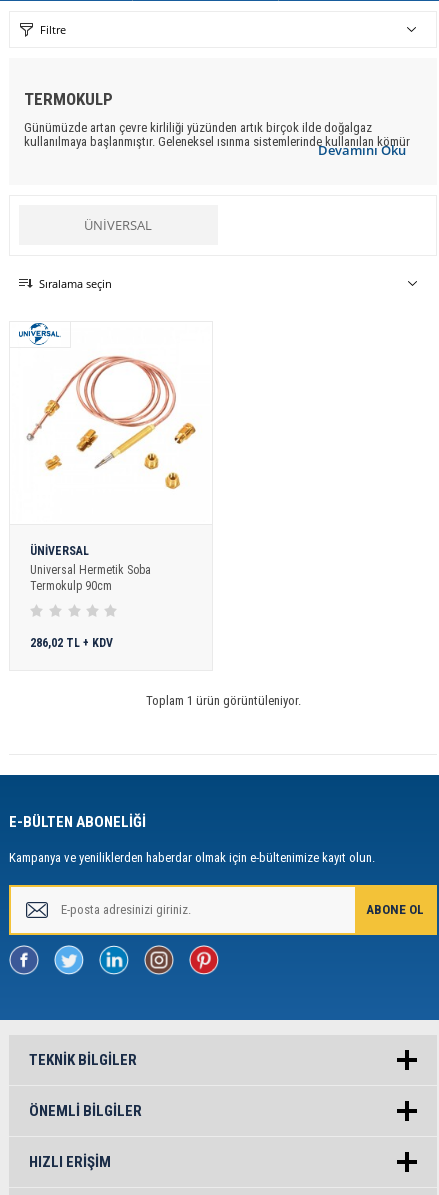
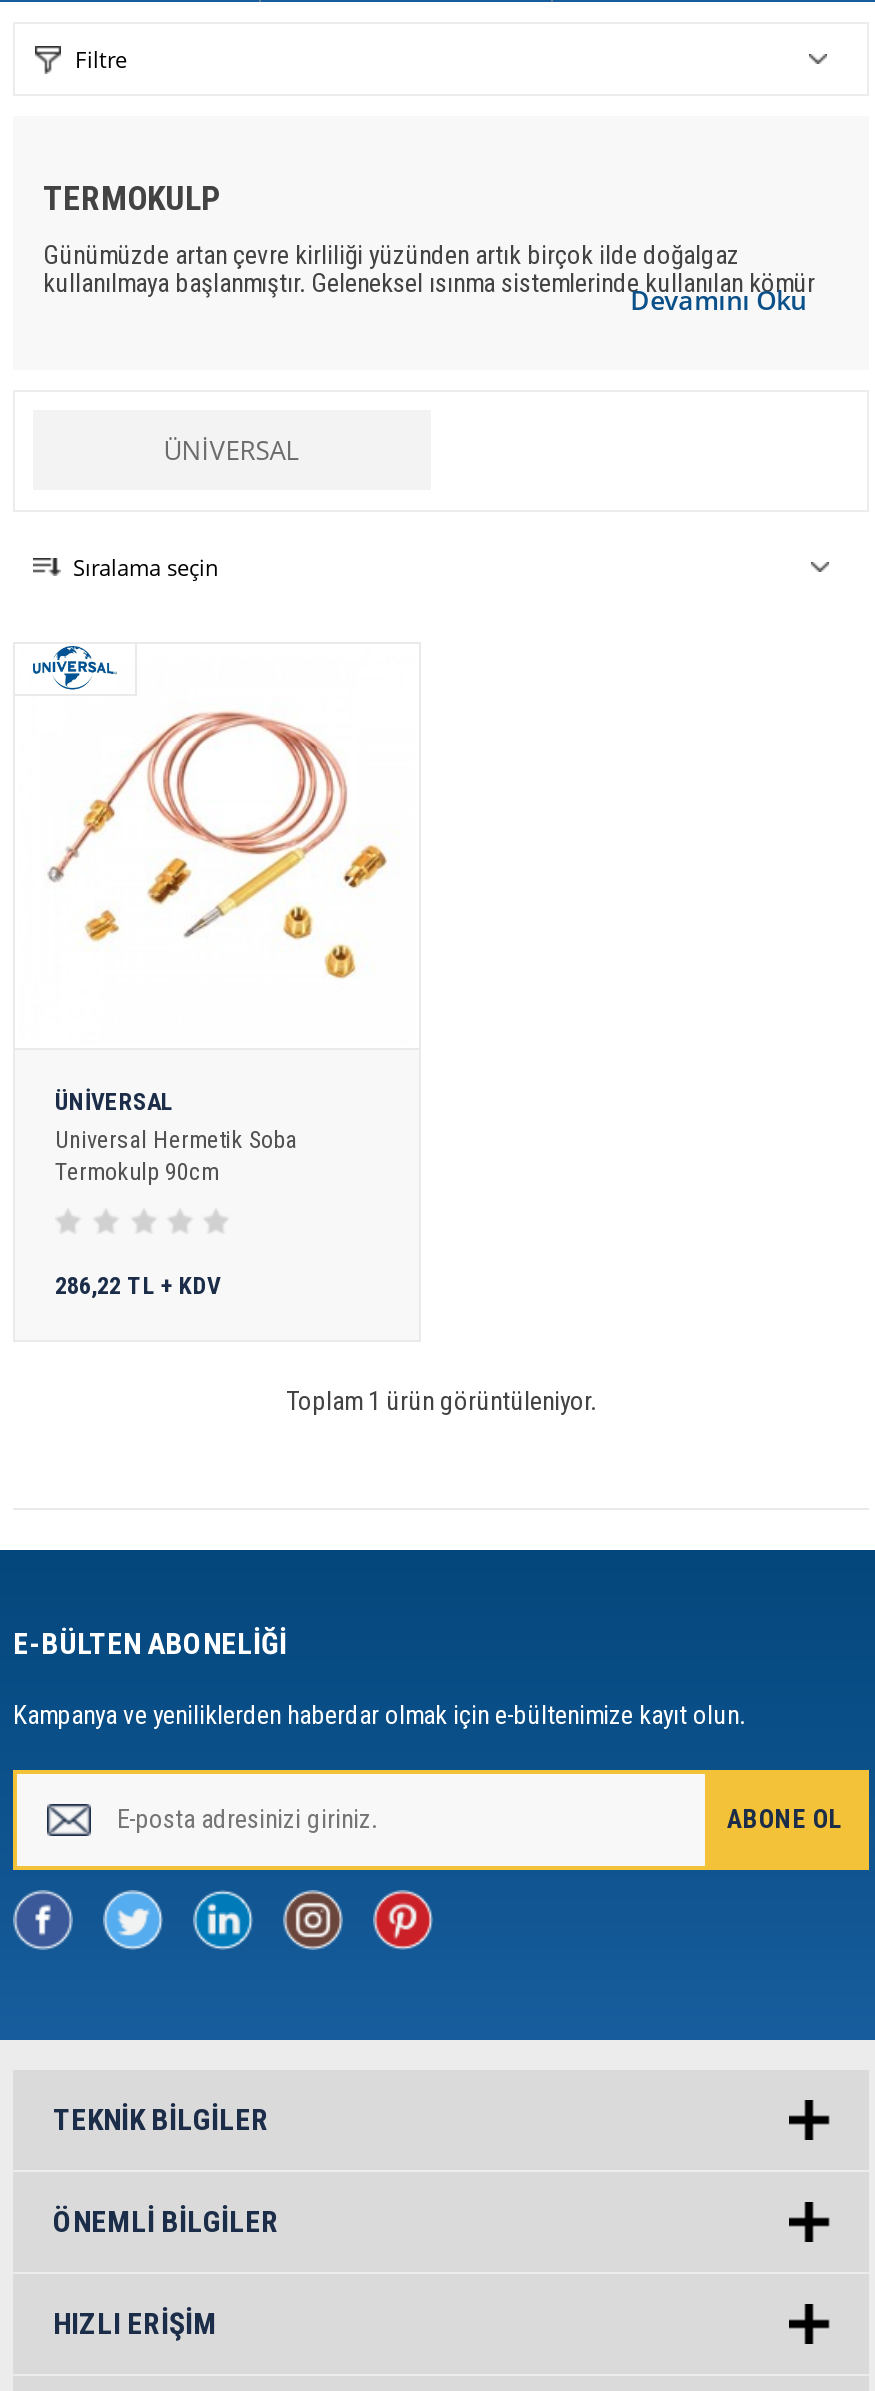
[30,636,113,650] 286,02 TL + KDV -> [55,1272,221,1300] 286,22 TL + KDV

